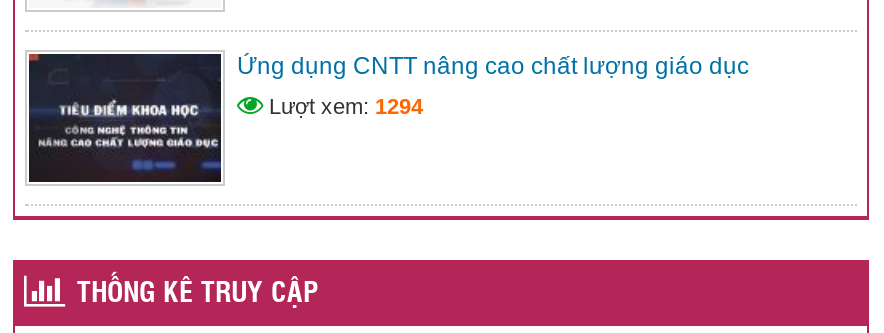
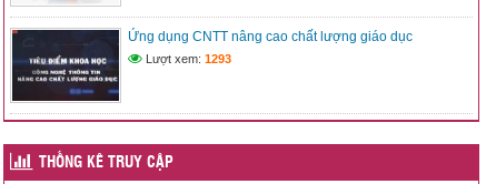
[263,94,423,118] Lượt xem: 1294 -> [142,52,231,66] Lượt xem: 1293

